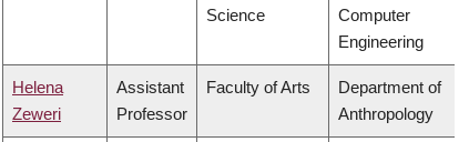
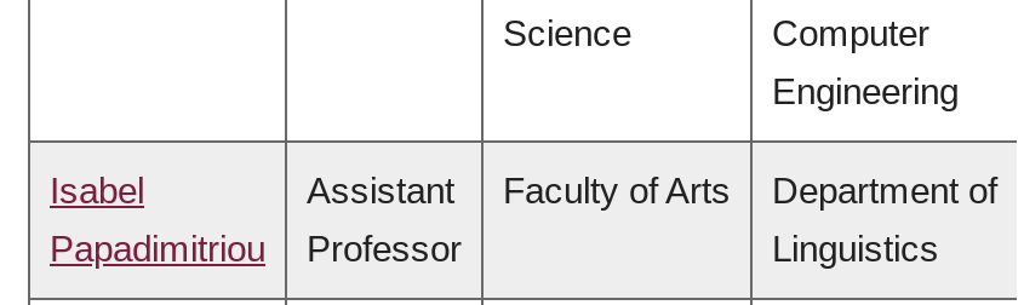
[12,78,63,123] Helena | Zeweri -> [50,170,265,269] Isabel | Papadimitriou
[338,105,434,123] Anthropology -> [772,228,939,269] Linguistics

